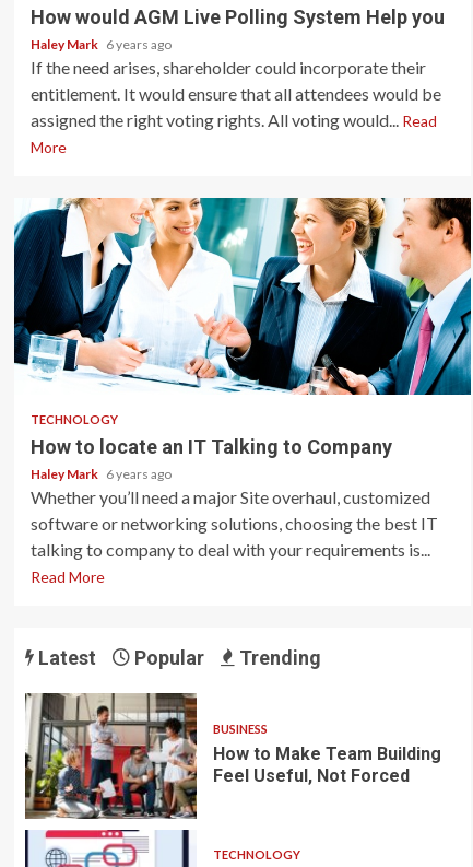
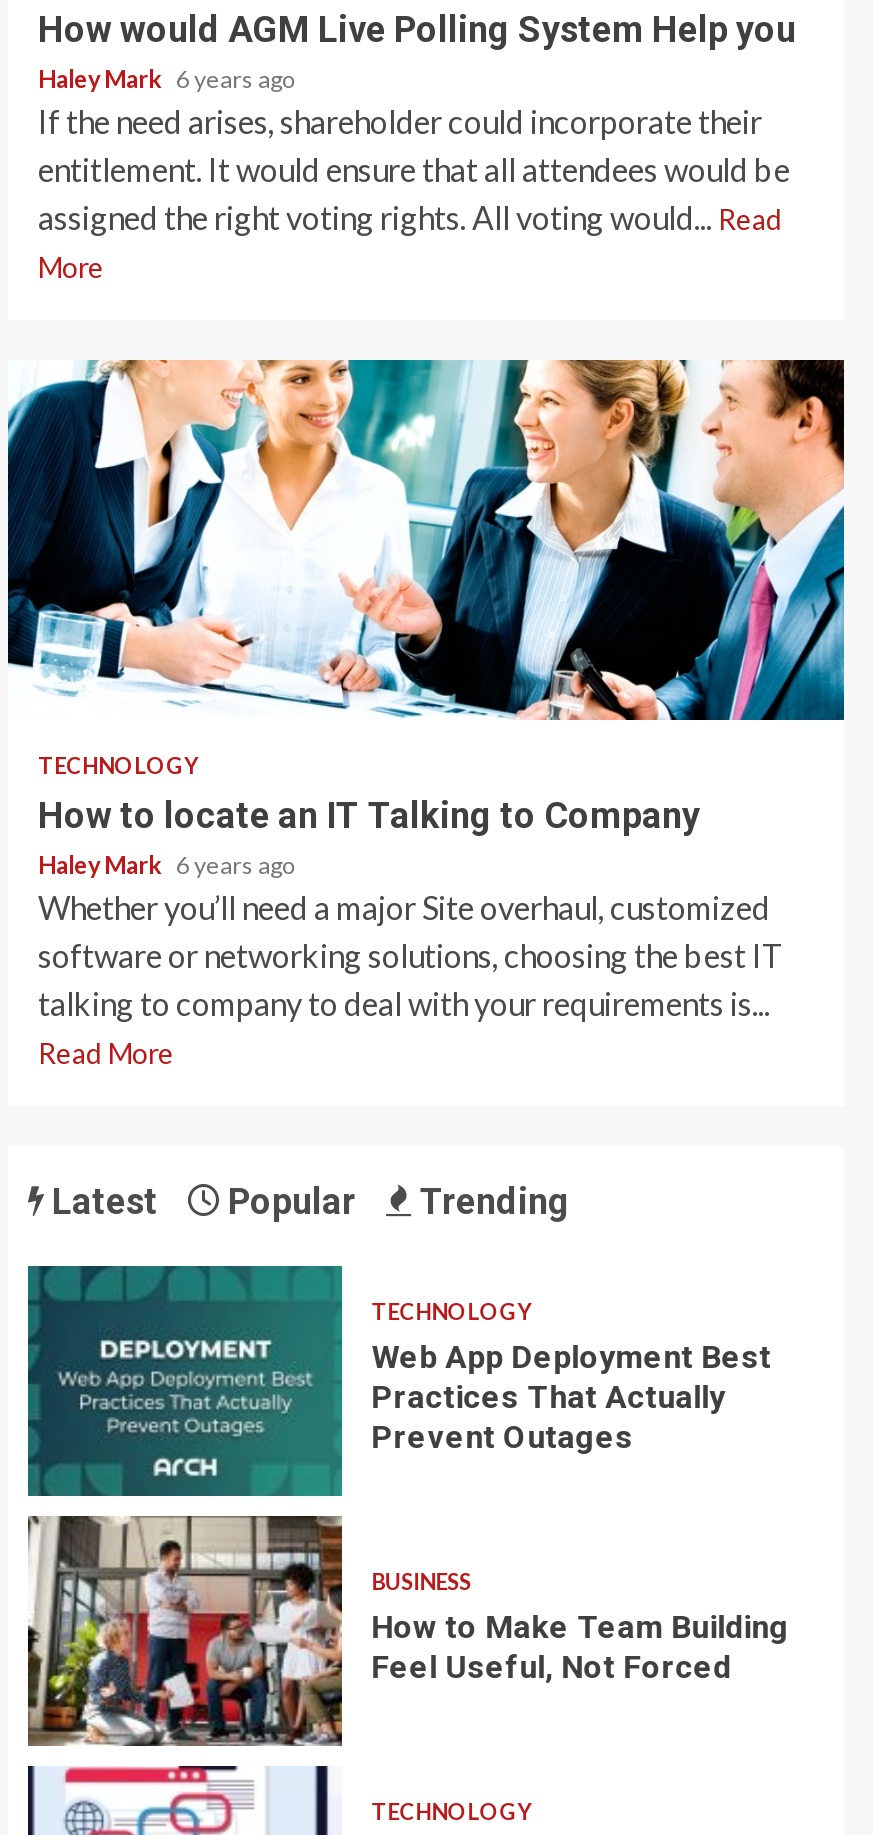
none -> [26,1263,771,1497] [image] | TECHNOLOGY | Web App Deployment Best | Practices That Actually | Prevent Outages

